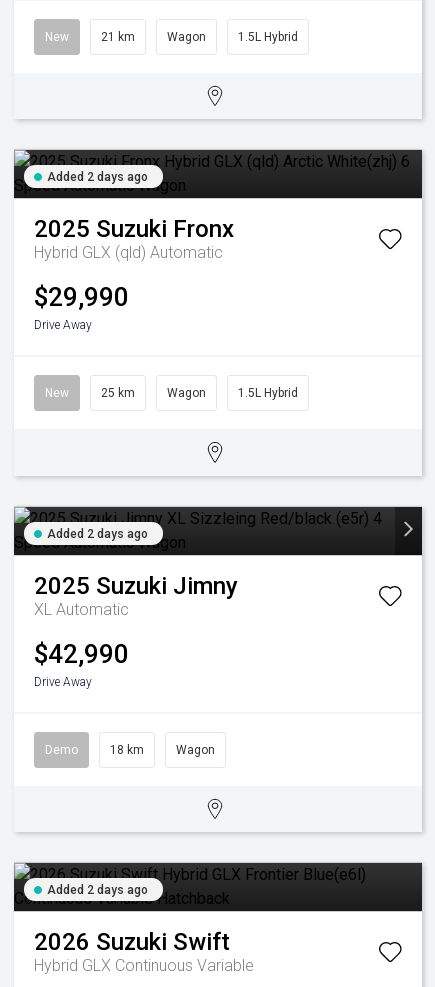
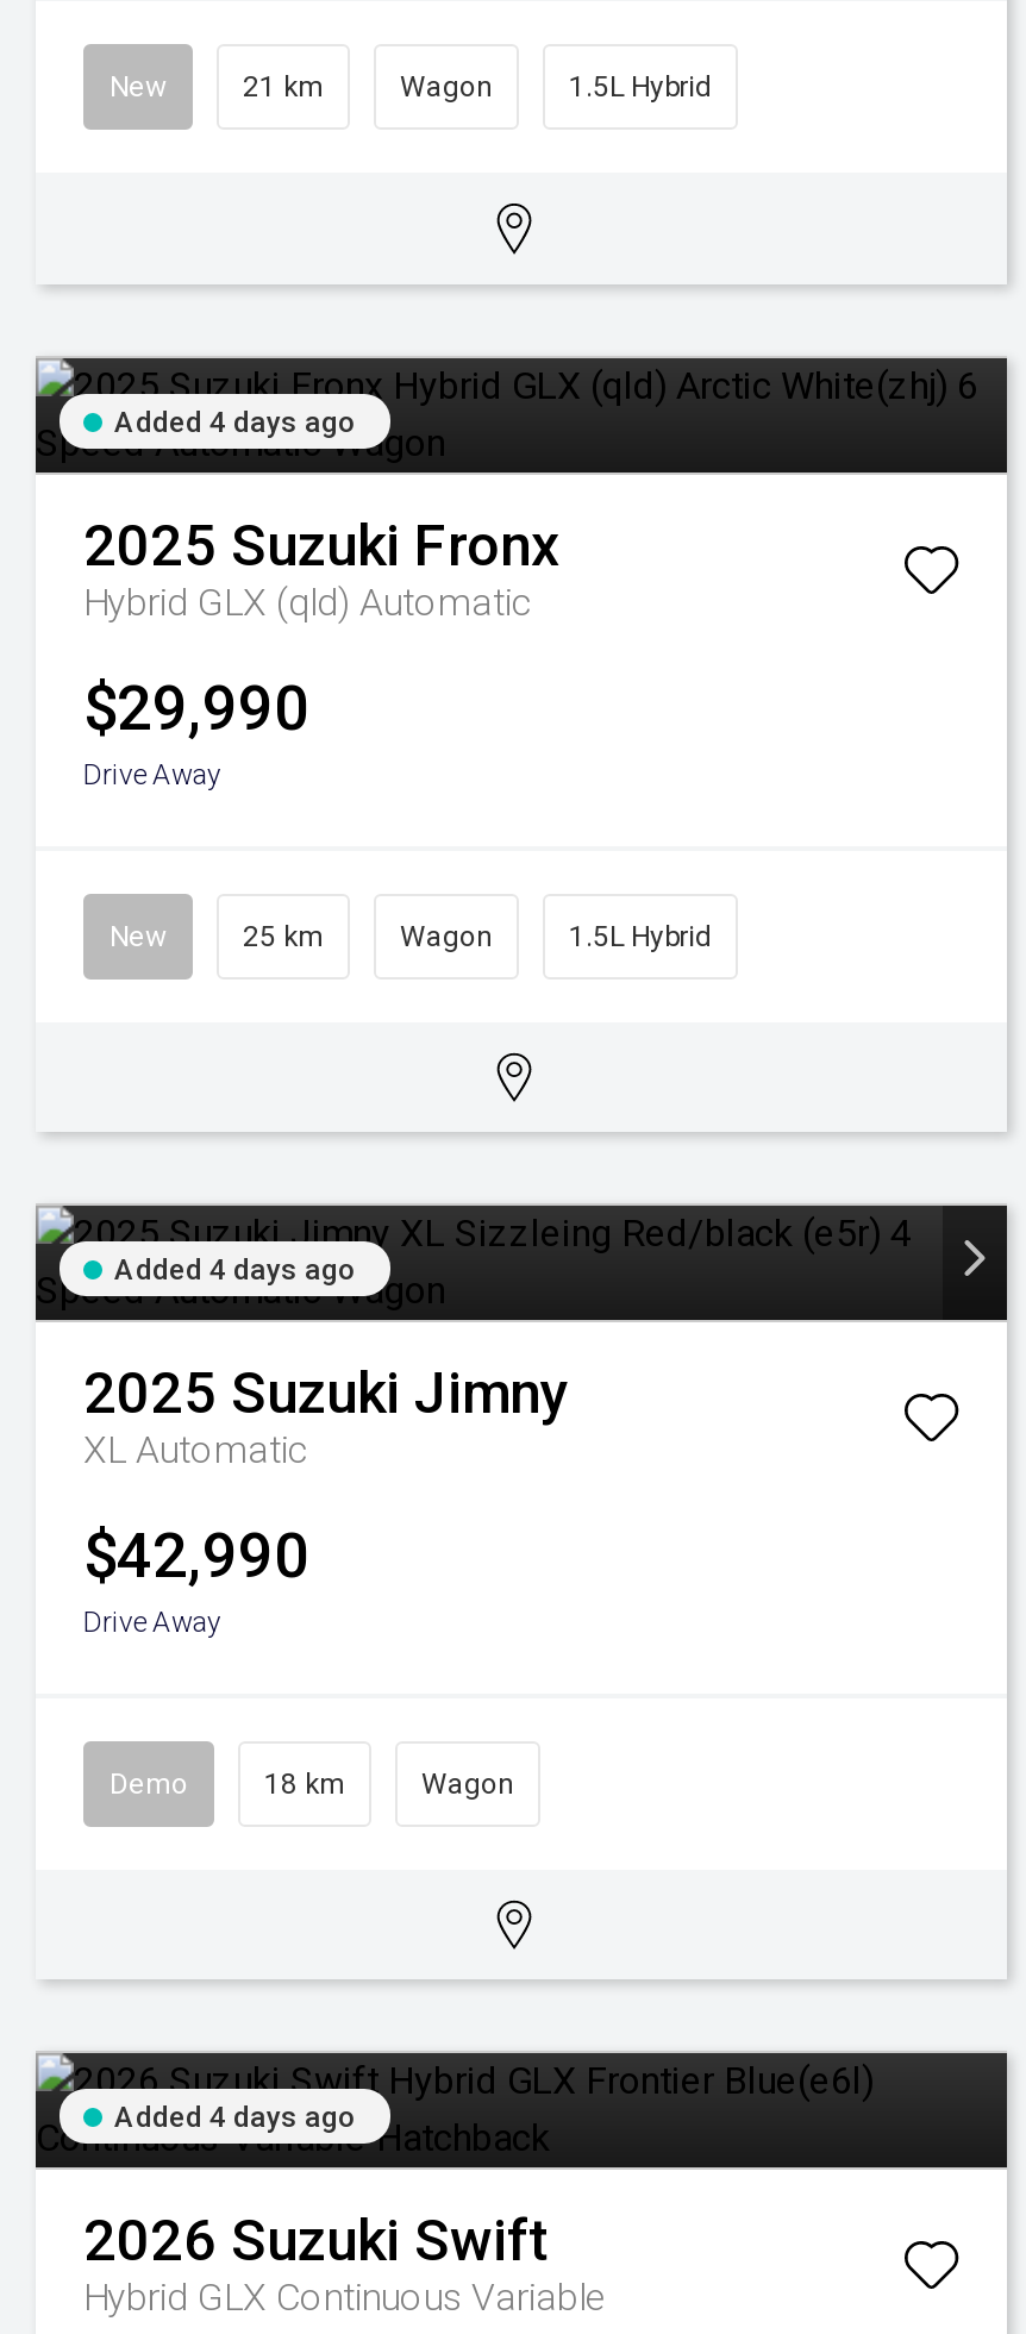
[47,170,148,184] Added 2 days ago -> [114,405,355,439] Added 4 days ago
[47,527,148,541] Added 2 days ago -> [114,1254,355,1287] Added 4 days ago
[47,883,148,897] Added 2 days ago -> [114,2102,355,2135] Added 4 days ago

